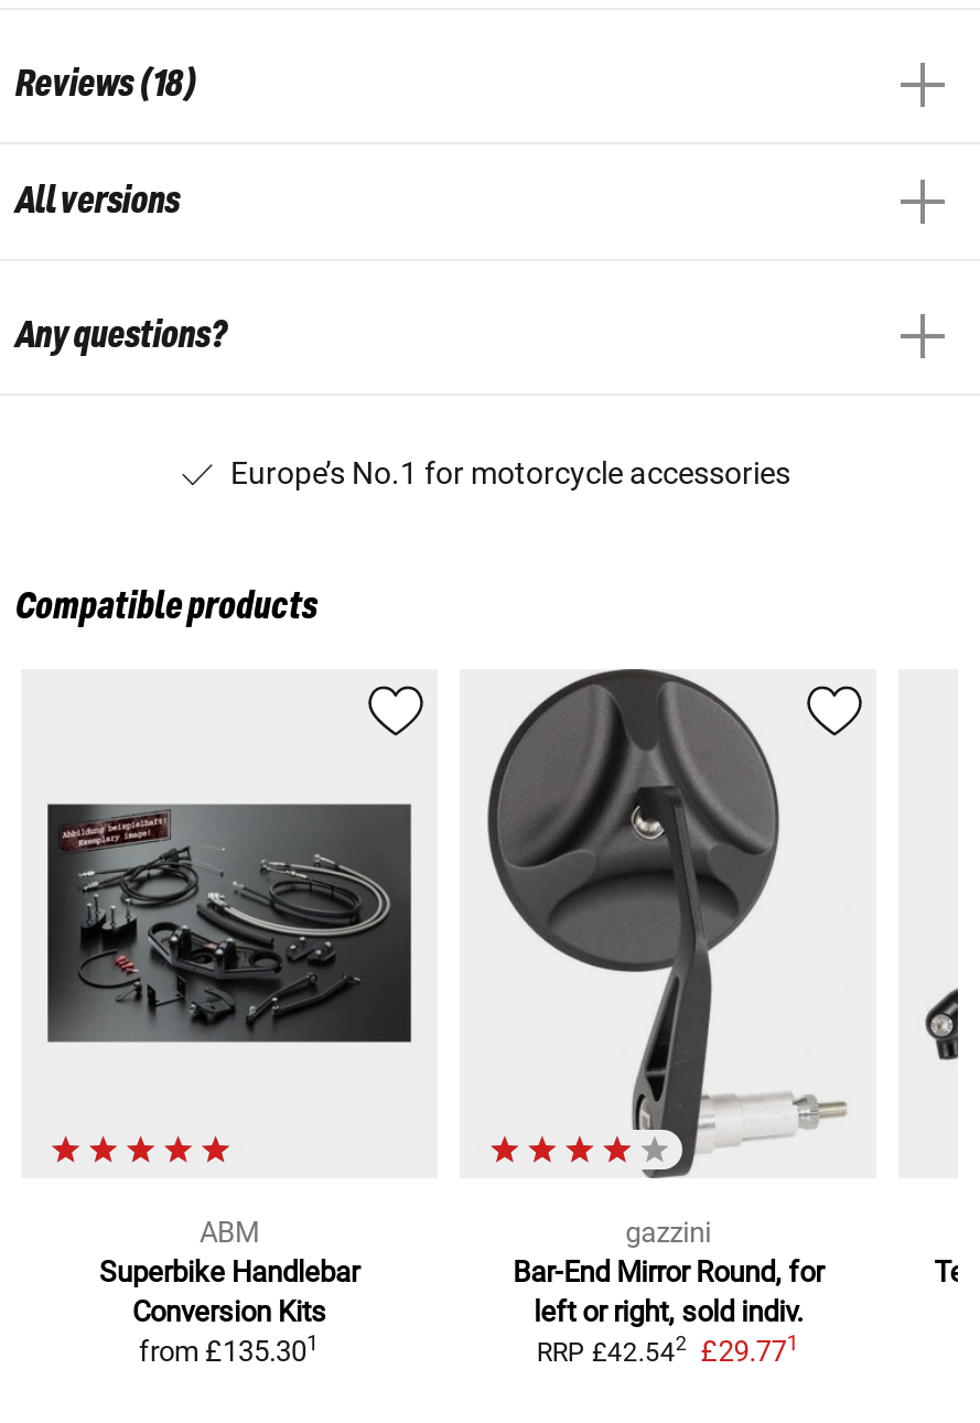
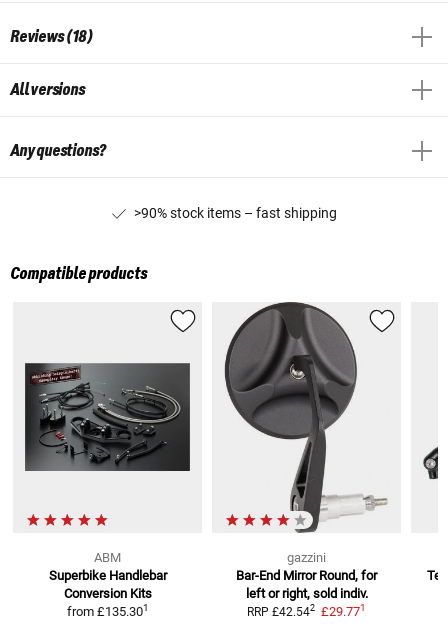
[230,455,790,490] Europe’s No.1 for motorcycle accessories -> [133,205,336,221] >90% stock items – fast shipping

